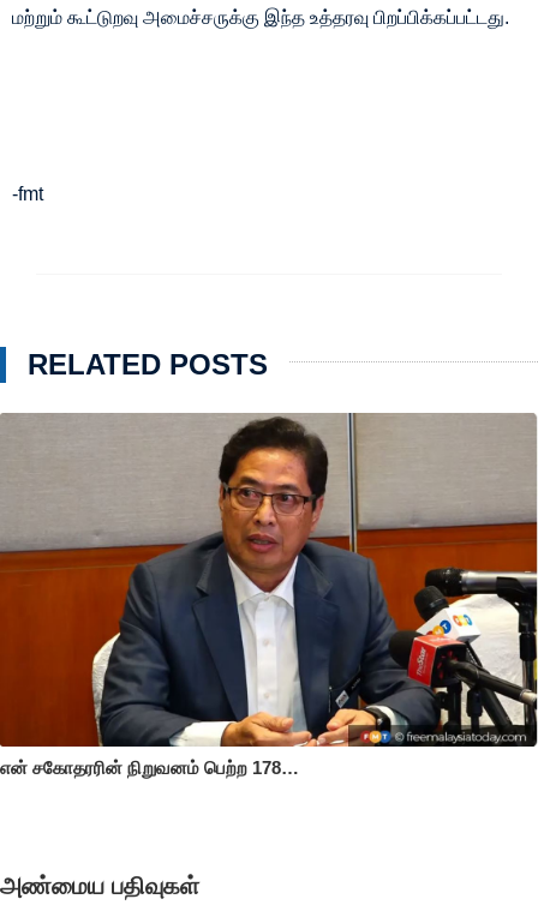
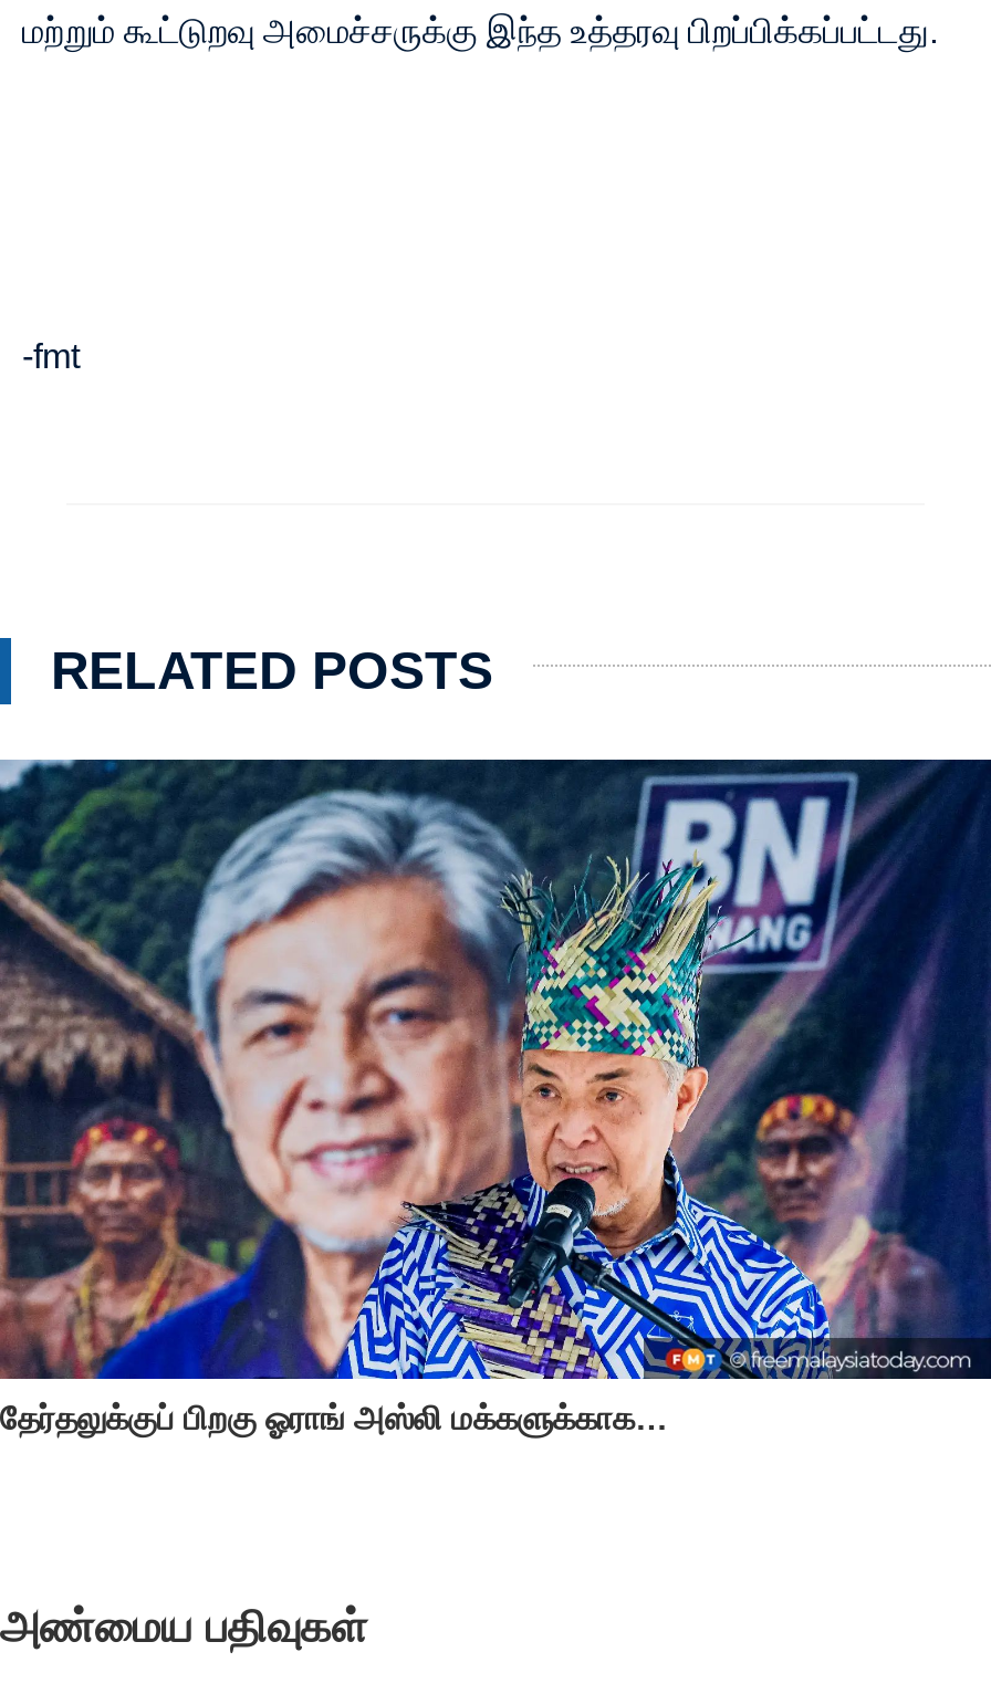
[0,412,534,778] [image] | என் சகோதரரின் நிறுவனம் பெற்ற 178… -> [0,757,984,1435] [image] | தேர்தலுக்குப் பிறகு ஓராங் அஸ்லி மக்களுக்காக…

